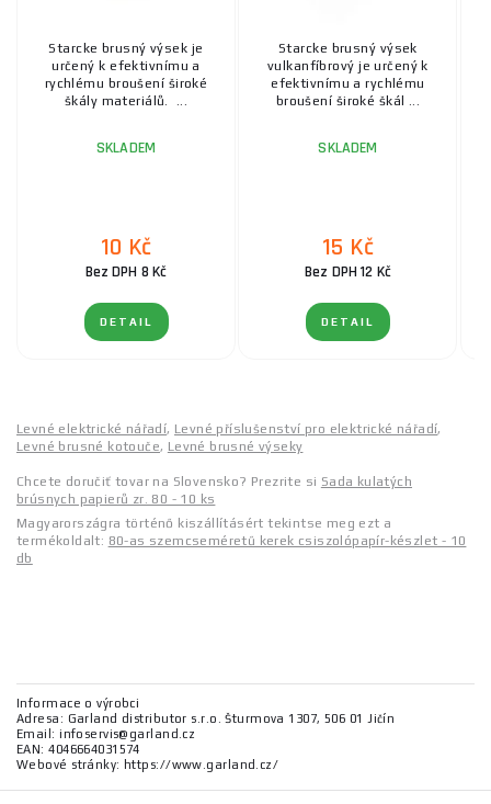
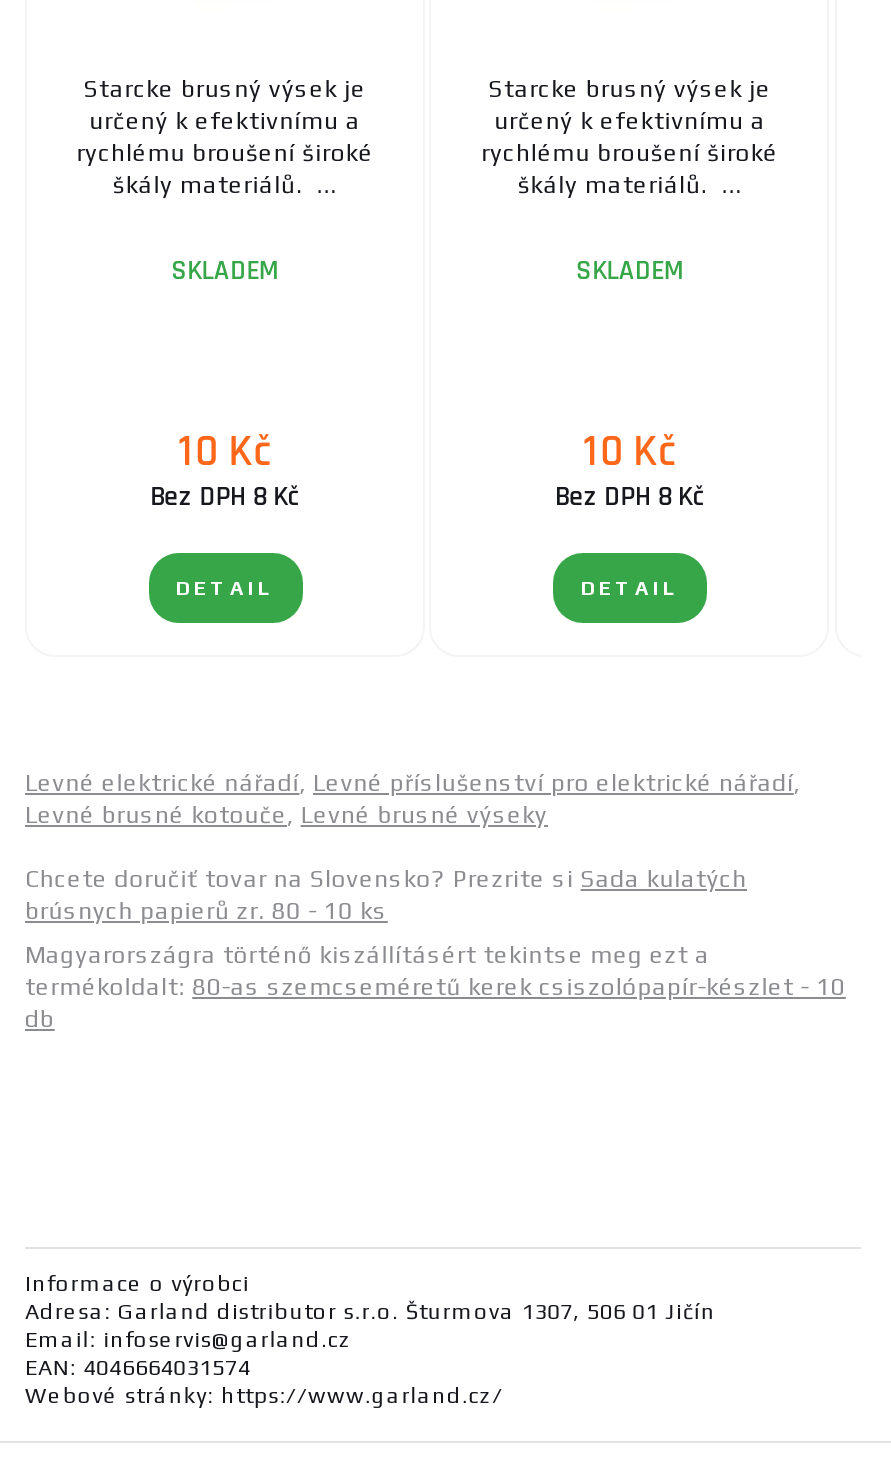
[267,41,429,109] Starcke brusný výsek | vulkanfíbrový je určený k | efektivnímu a rychlému | broušení široké škál ... -> [481,75,778,199] Starcke brusný výsek je | určený k efektivnímu a | rychlému broušení široké | škály materiálů. ...
[322,233,374,263] 15 Kč -> [583,425,677,481] 10 Kč
[305,262,391,282] Bez DPH 12 Kč -> [555,479,705,515] Bez DPH 8 Kč

